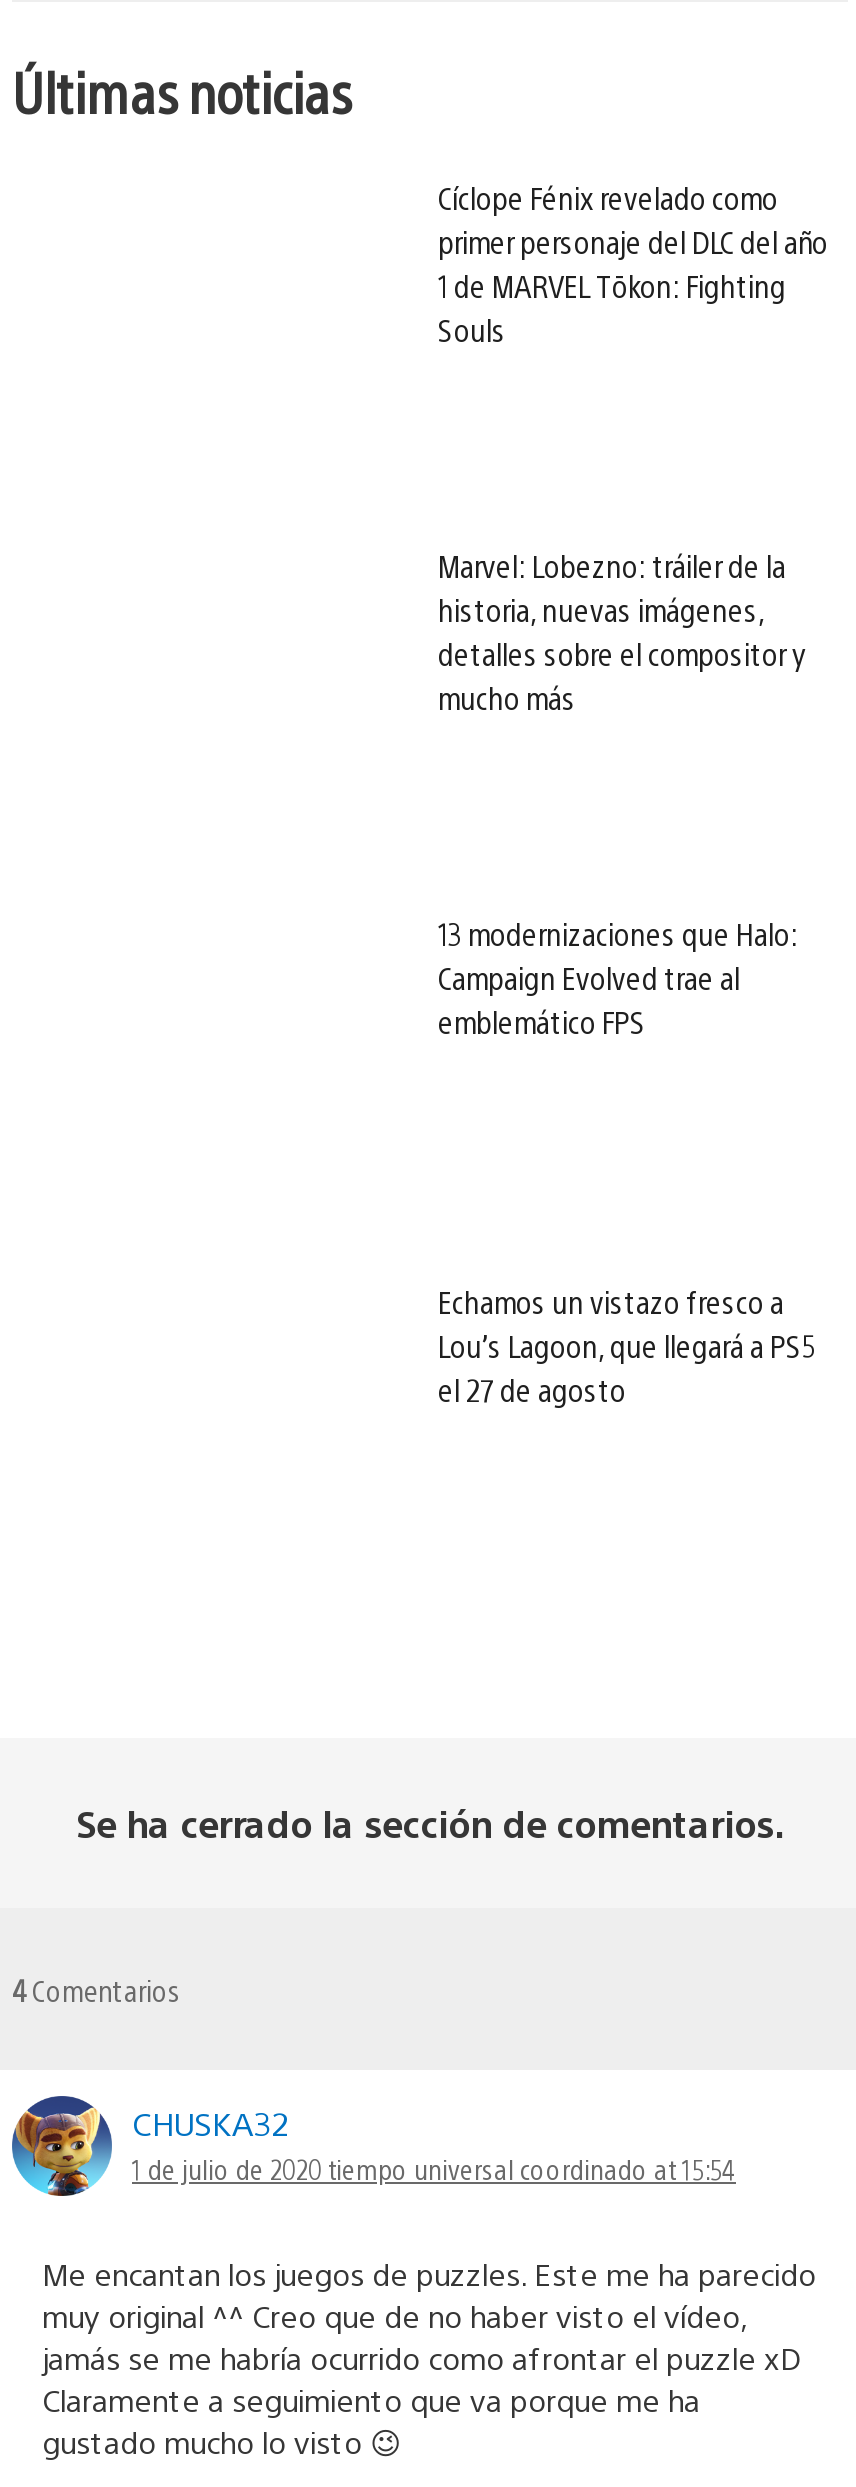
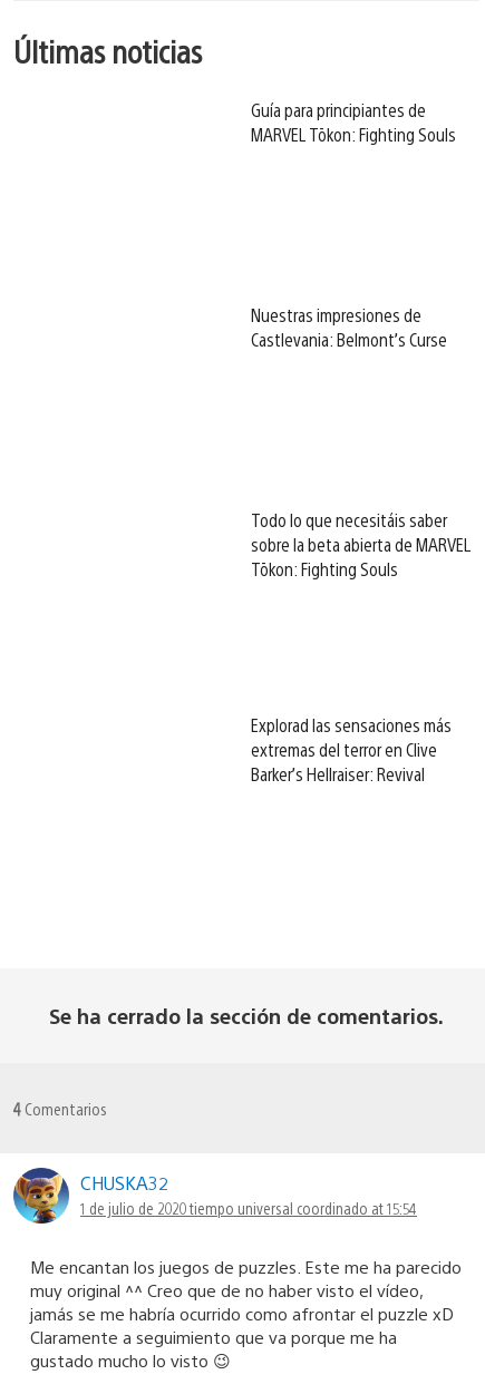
[438,176,828,350] Cíclope Fénix revelado como | primer personaje del DLC del año | 1 de MARVEL Tōkon: Fighting | Souls -> [251,98,456,146] Guía para principiantes de | MARVEL Tōkon: Fighting Souls
[438,544,806,718] Marvel: Lobezno: tráiler de la | historia, nuevas imágenes, | detalles sobre el compositor y | mucho más -> [251,303,447,351] Nuestras impresiones de | Castlevania: Belmont’s Curse
[438,912,798,1042] 13 modernizaciones que Halo: | Campaign Evolved trae al | emblemático FPS -> [251,508,471,580] Todo lo que necesitáis saber | sobre la beta abierta de MARVEL | Tōkon: Fighting Souls
[438,1280,816,1410] Echamos un vistazo fresco a | Lou’s Lagoon, que llegará a PS5 | el 27 de agosto -> [251,713,452,785] Explorad las sensaciones más | extremas del terror en Clive | Barker’s Hellraiser: Revival

